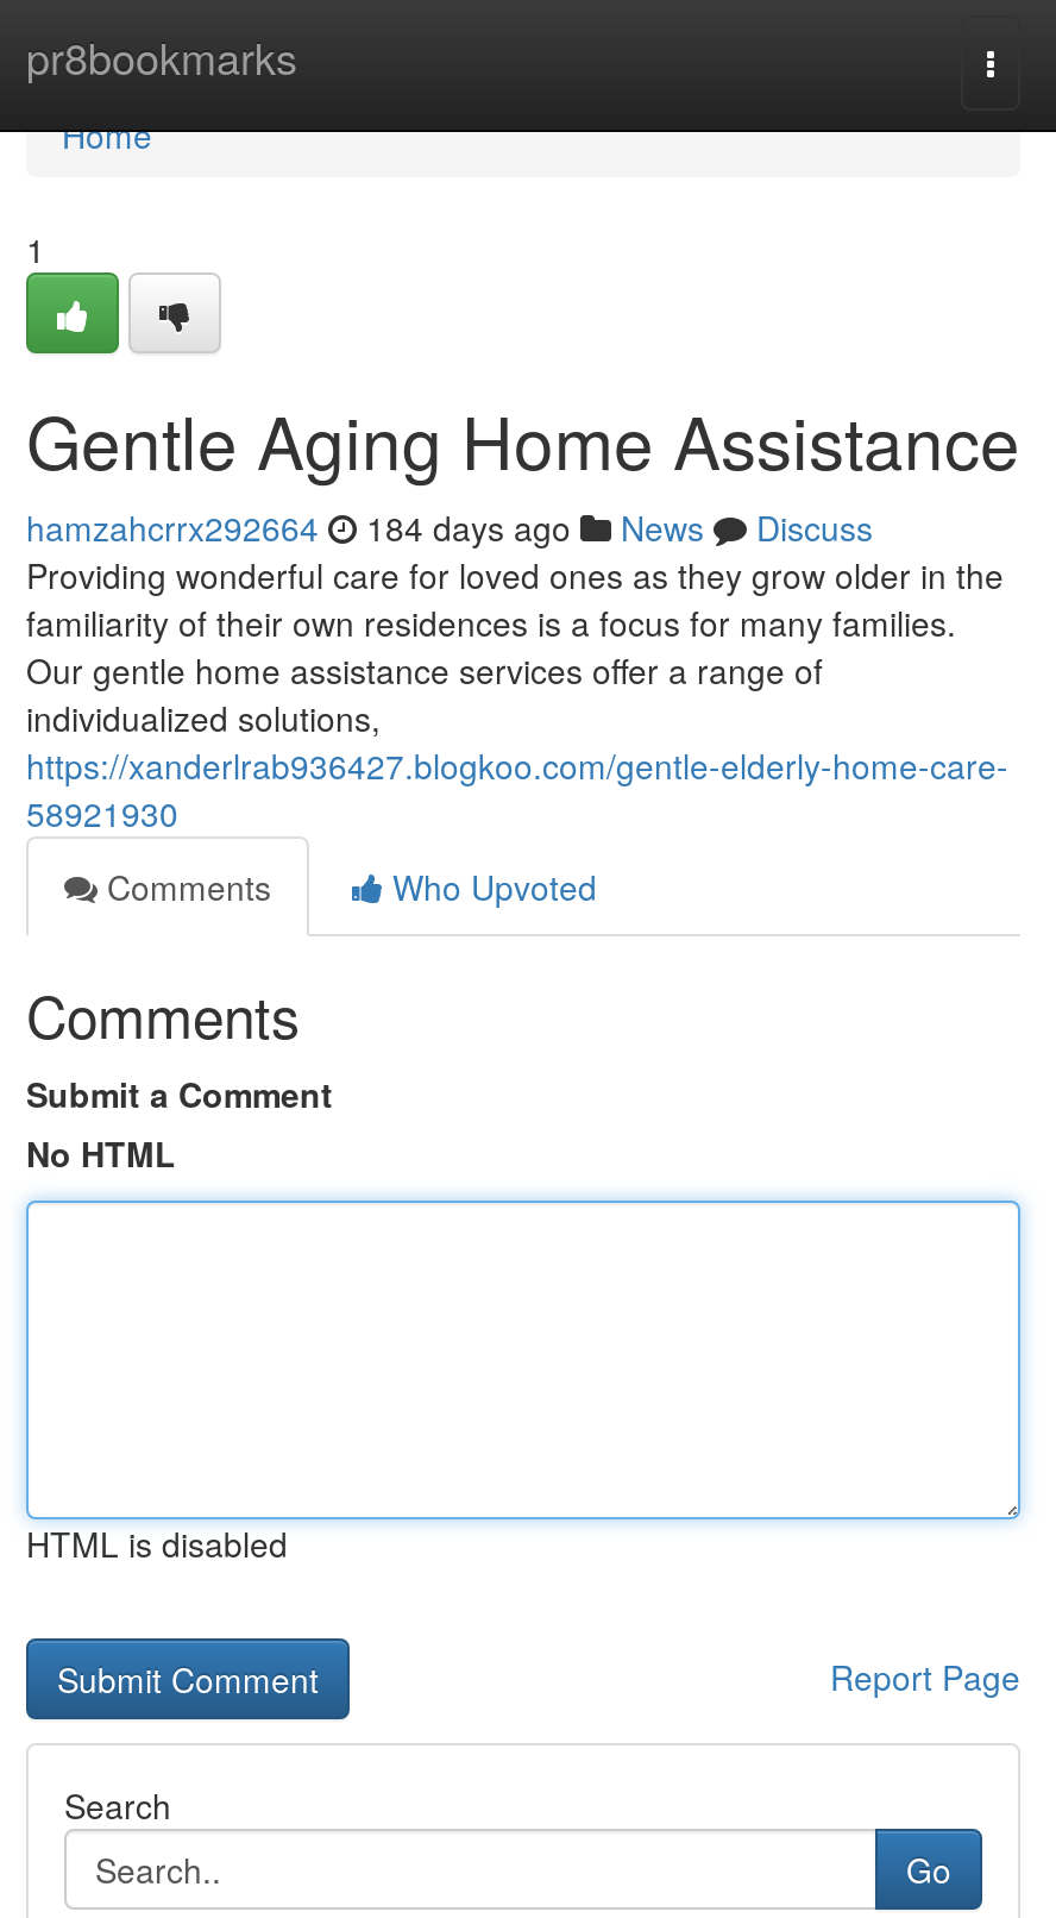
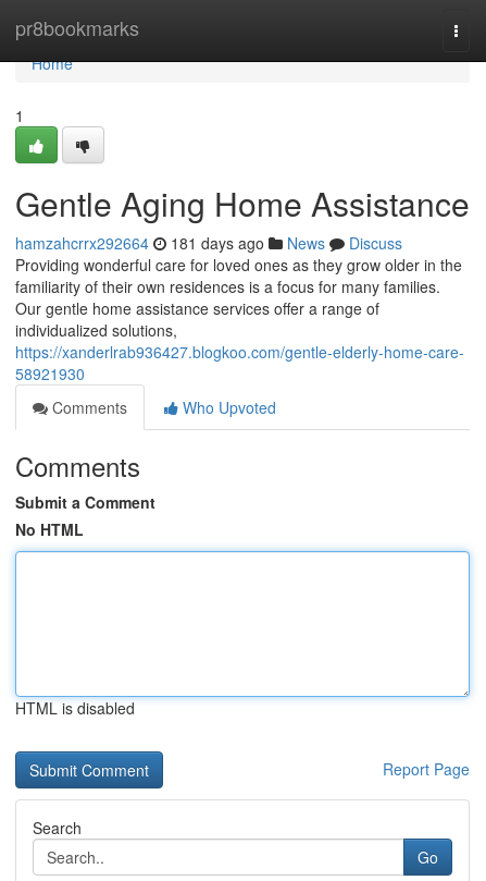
[26,503,873,551] hamzahcrrx292664 184 days ago News Discuss -> [15,232,402,254] hamzahcrrx292664 181 days ago News Discuss

